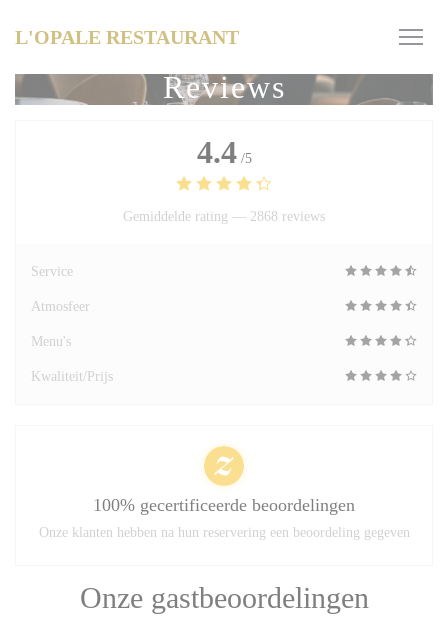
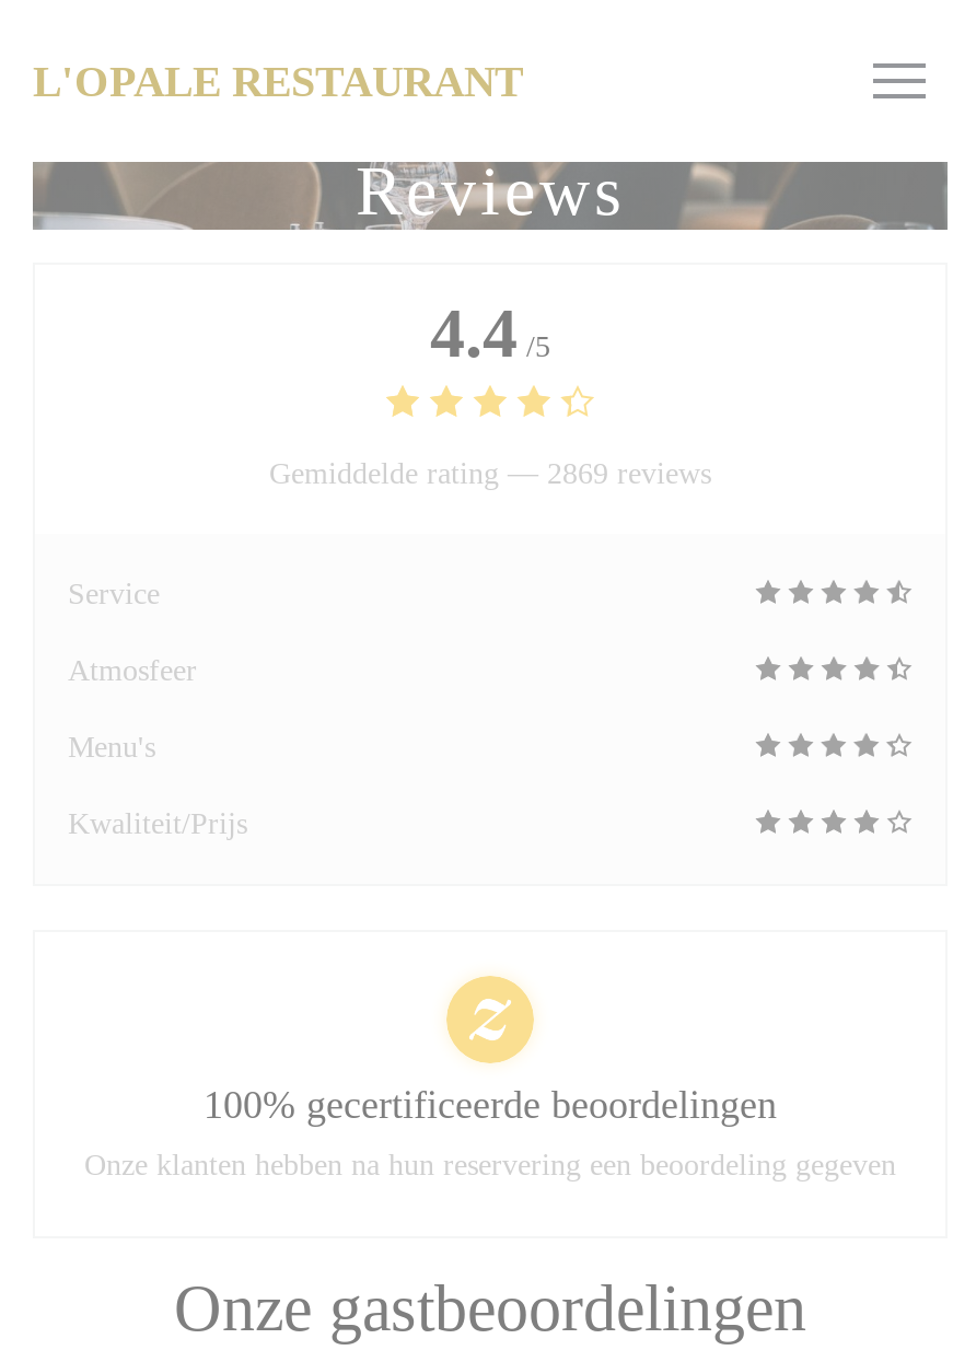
[123,209,325,224] Gemiddelde rating — 2868 reviews -> [269,457,711,490] Gemiddelde rating — 2869 reviews

